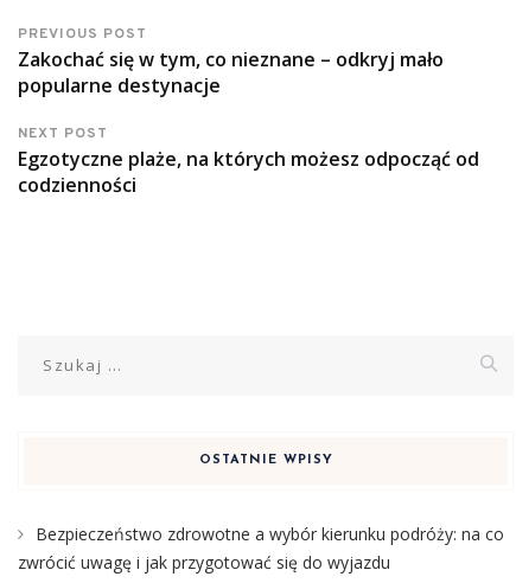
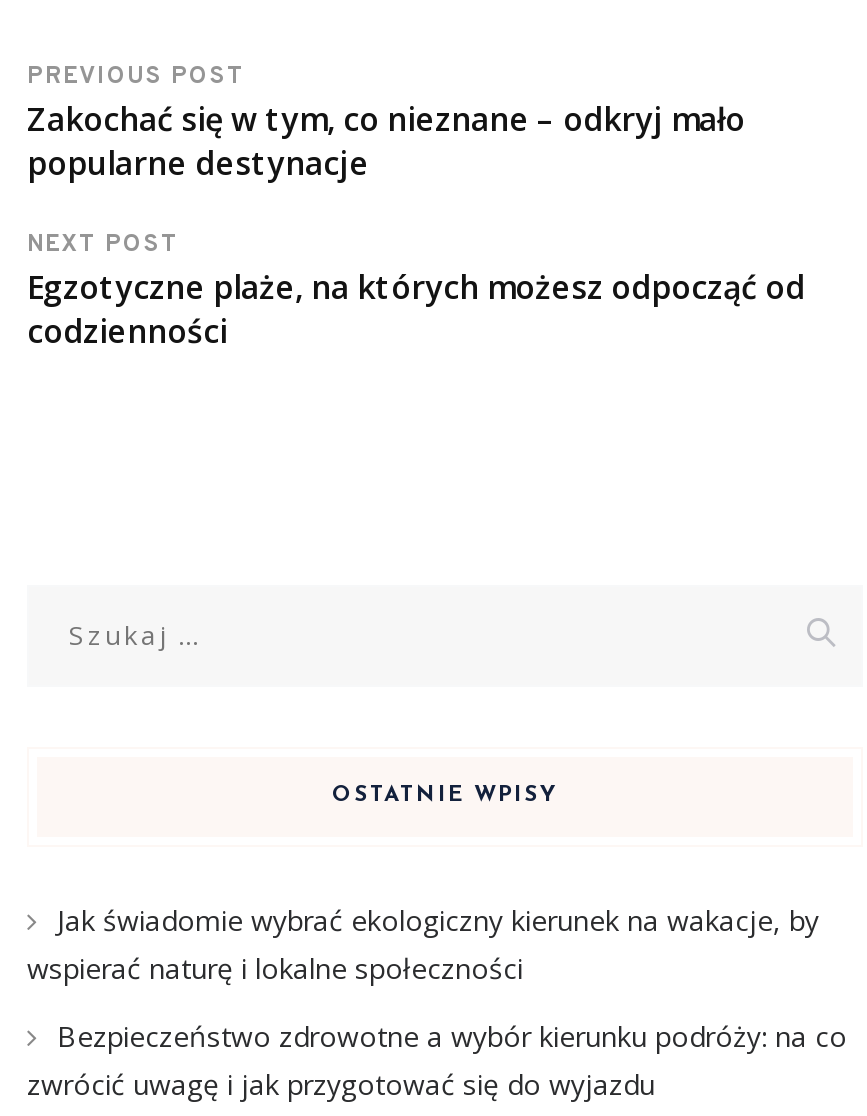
none -> [27,901,819,987] Jak świadomie wybrać ekologiczny kierunek na wakacje, by | wspierać naturę i lokalne społeczności

